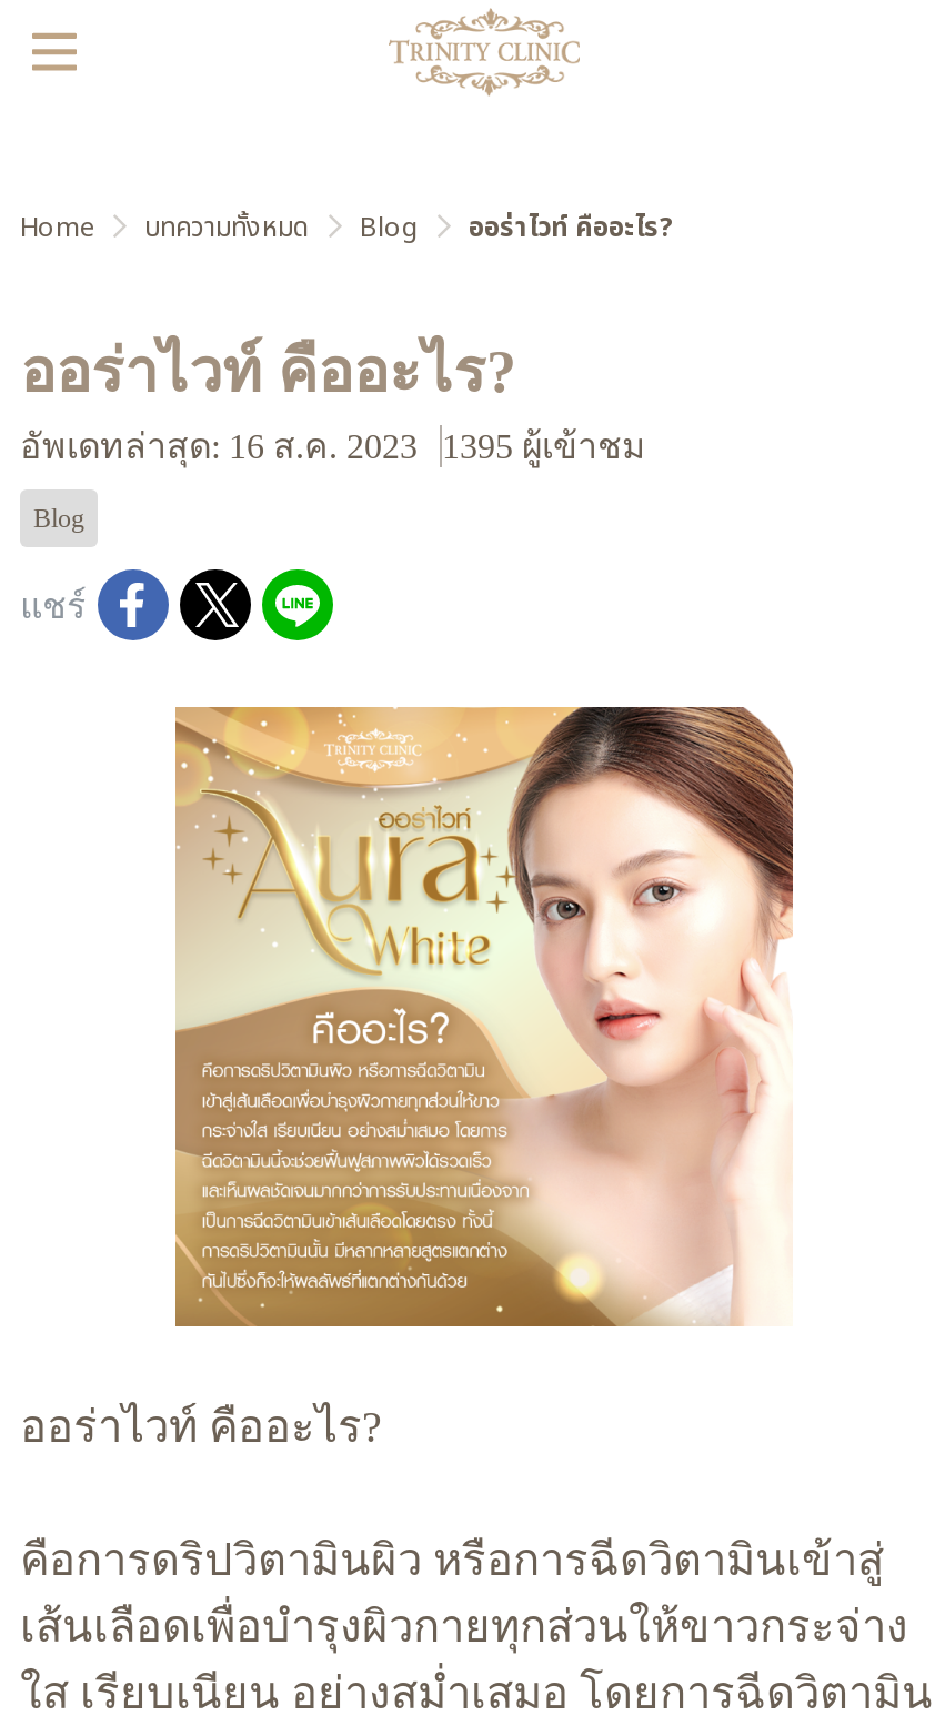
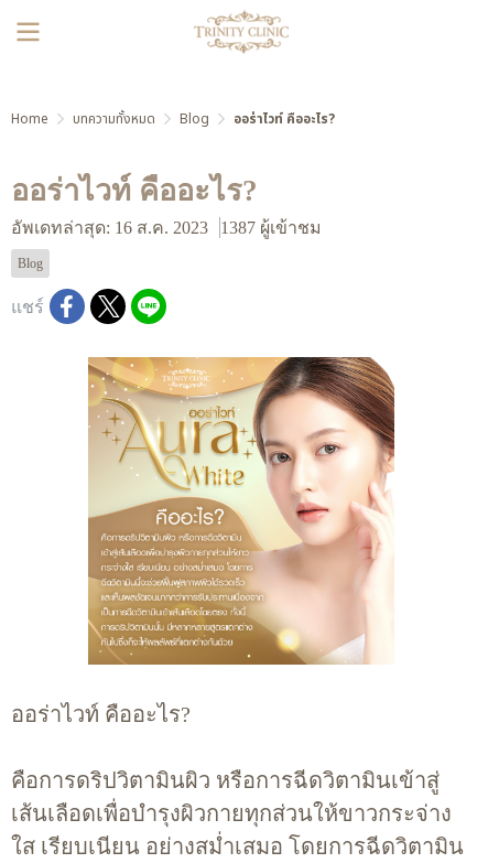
[442,427,646,465] 1395 ผู้เข้าชม -> [220,218,322,237] 1387 ผู้เข้าชม

